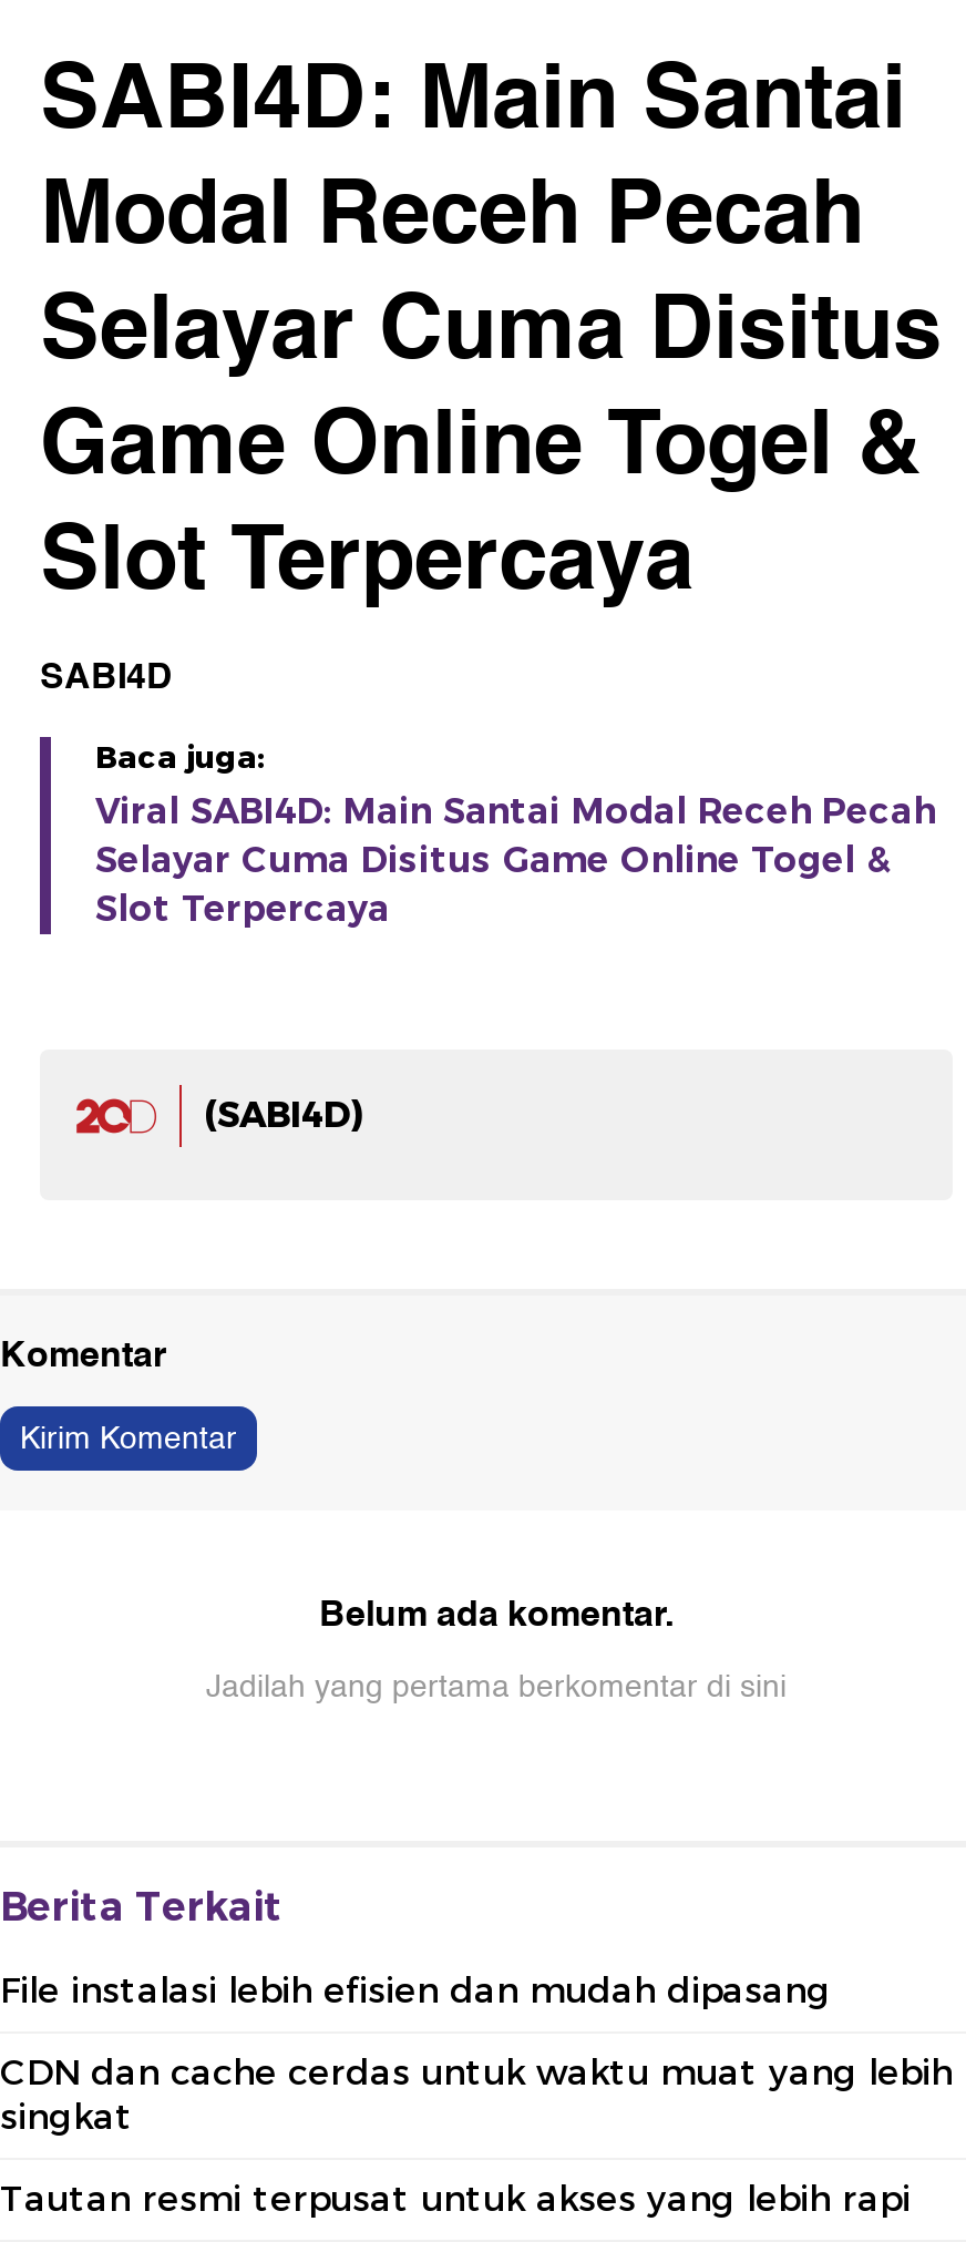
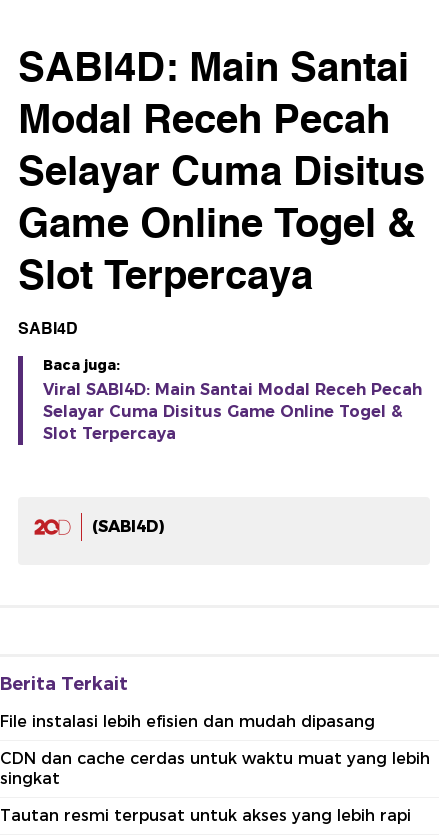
[0,1324,787,1712] Komentar | Kirim Komentar | Belum ada komentar. | Jadilah yang pertama berkomentar di sini -> none

